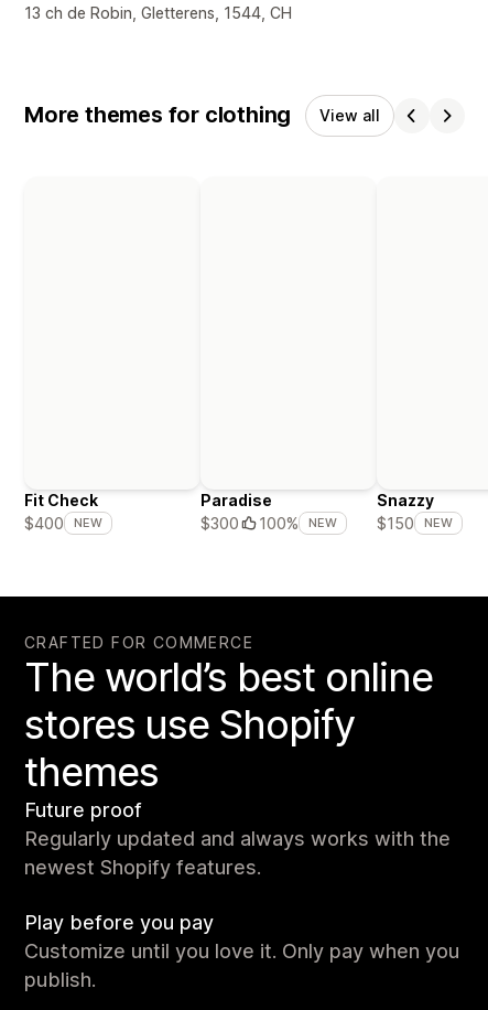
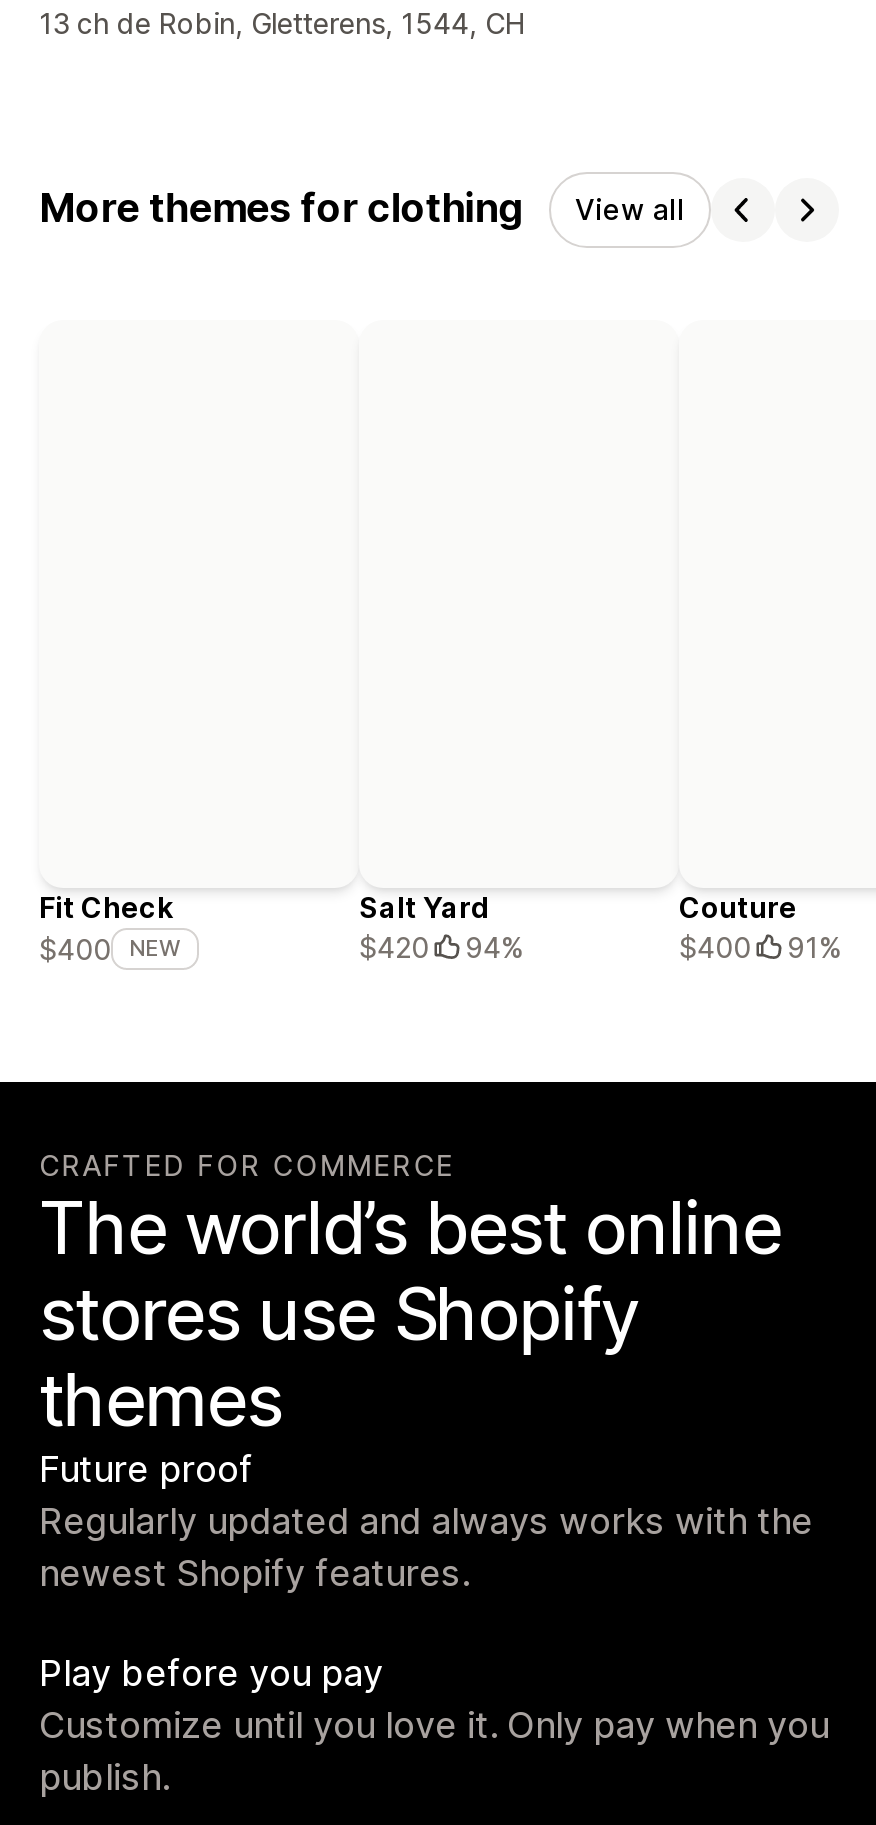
[200,491,337,532] Paradise | $300 | 100% | NEW -> [359,891,523,965] Salt Yard | $420 | 94%
[377,491,453,532] Snazzy | $150 | NEW -> [679,891,841,965] Couture | $400 | 91%

